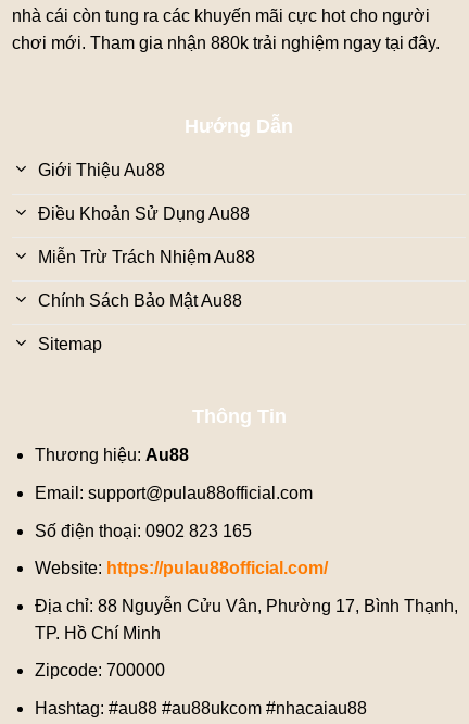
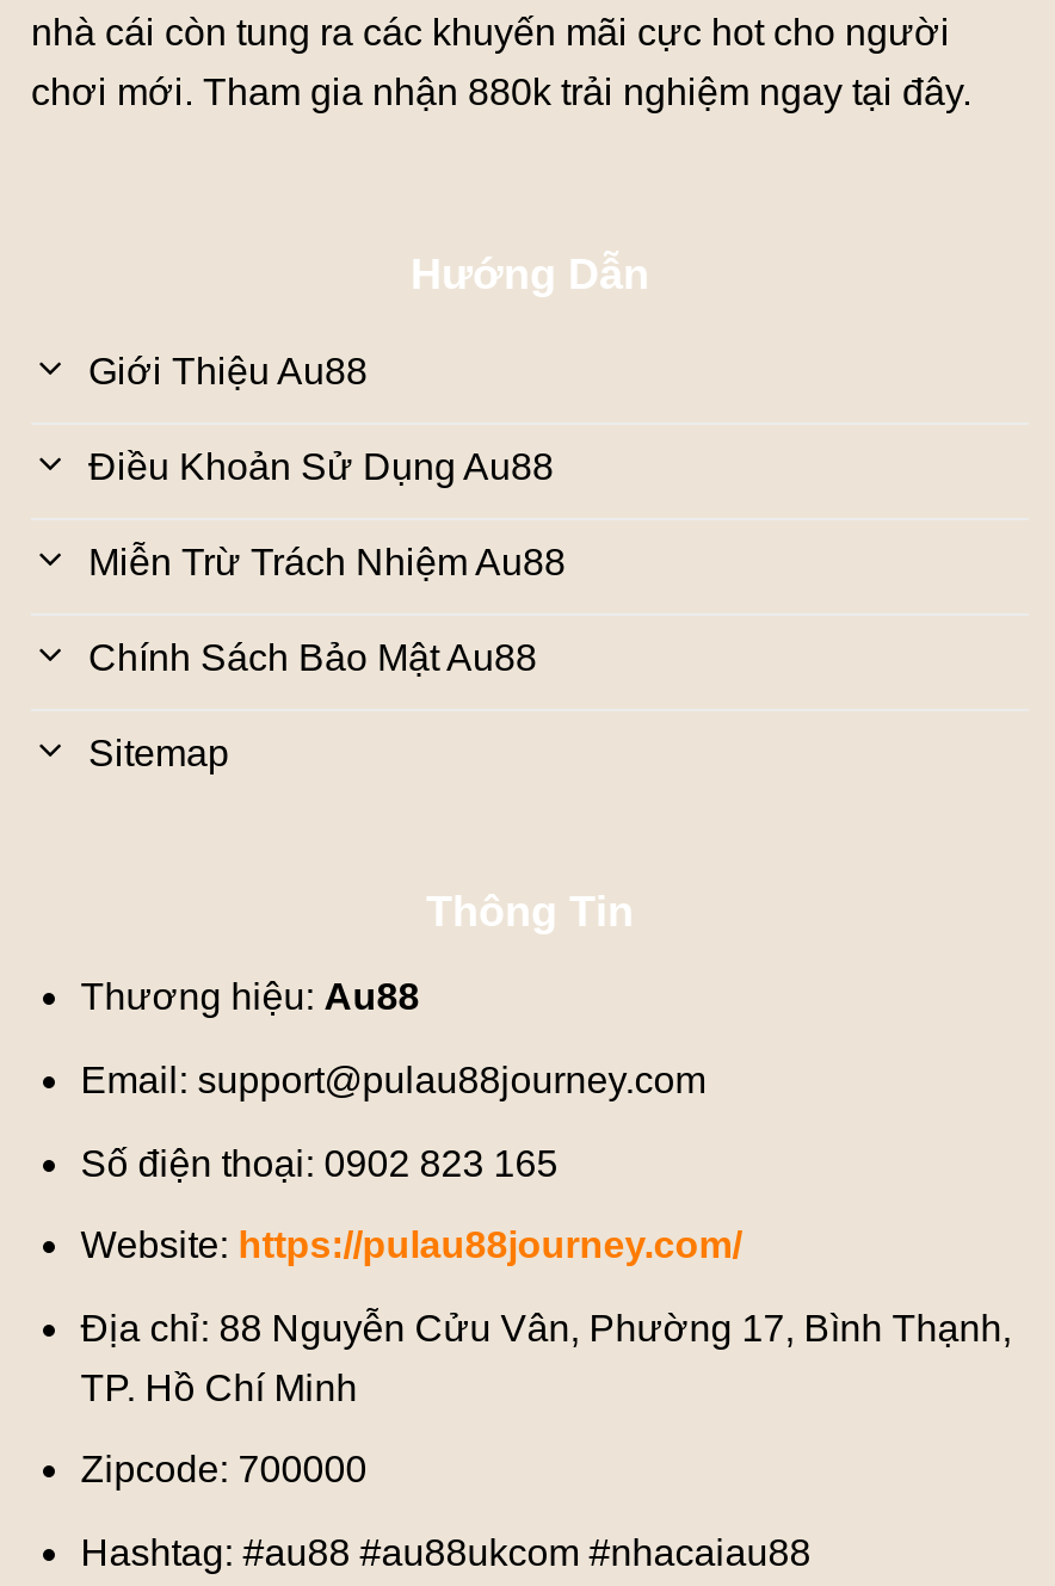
[35,484,312,502] Email: support@pulau88official.com -> [81,1059,706,1100] Email: support@pulau88journey.com
[35,559,328,577] Website: https://pulau88official.com/ -> [81,1225,742,1265] Website: https://pulau88journey.com/

